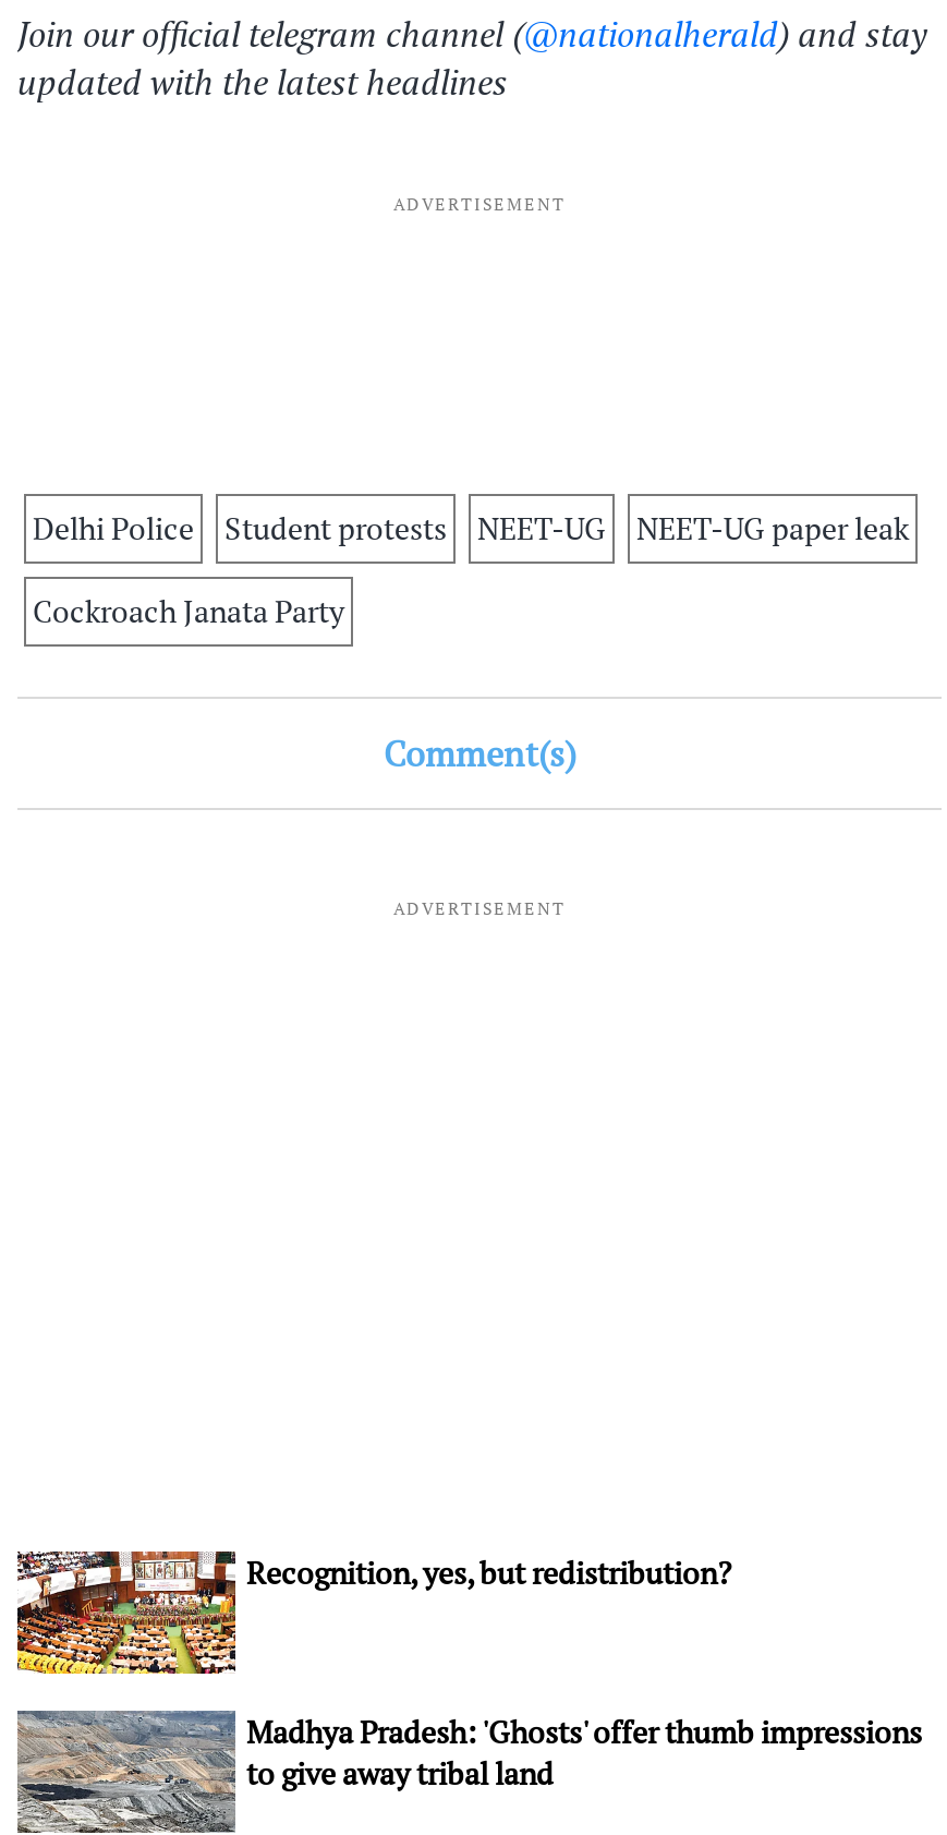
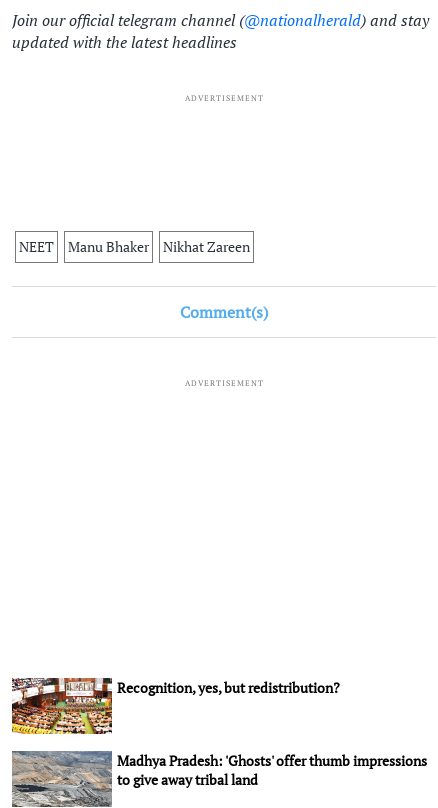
[33,507,909,632] Delhi Police | Student protests | NEET-UG | NEET-UG paper leak | Cockroach Janata Party -> [19,237,250,256] NEET | Manu Bhaker | Nikhat Zareen

